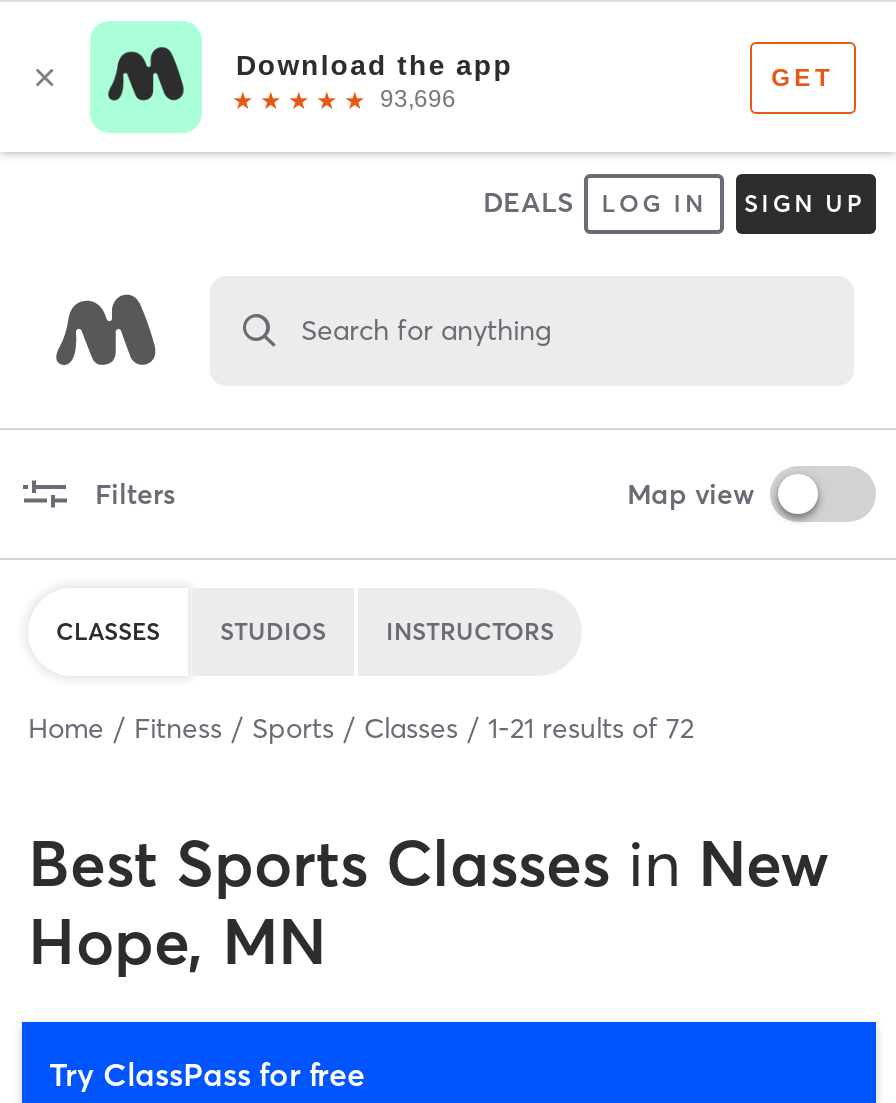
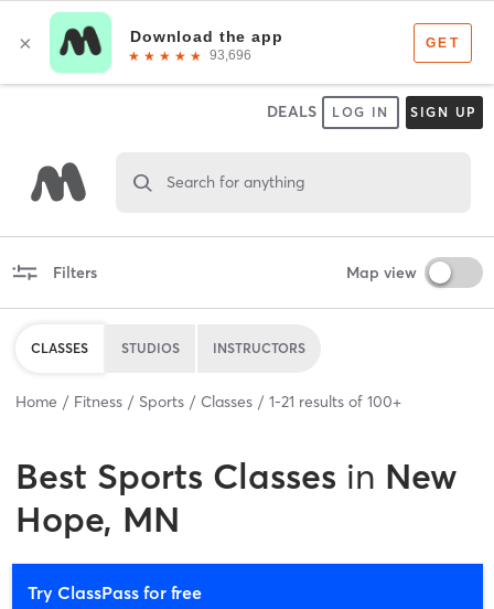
[28,709,694,745] Home Fitness Sports Classes 1-21 results of 72 -> [15,391,401,411] Home Fitness Sports Classes 1-21 results of 100+

